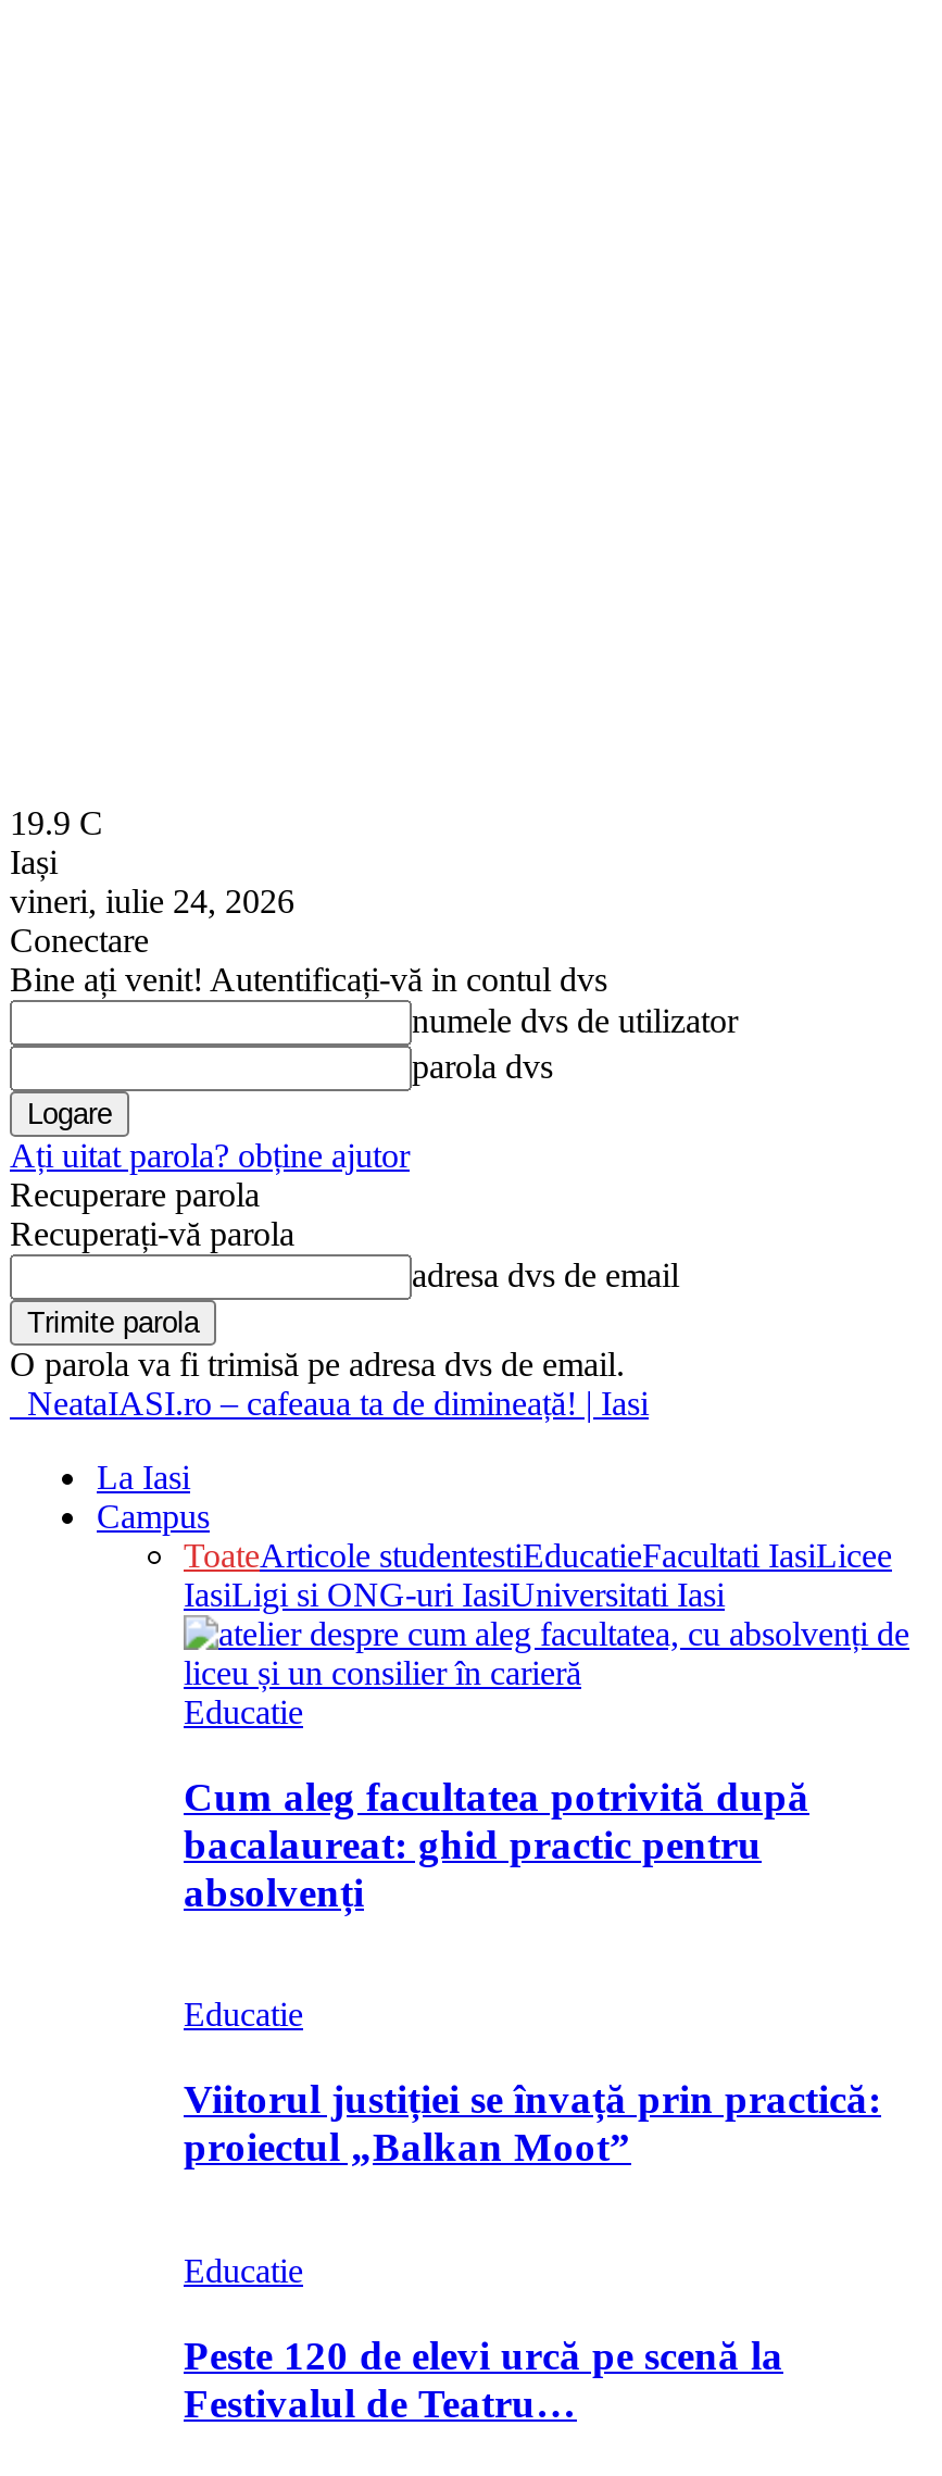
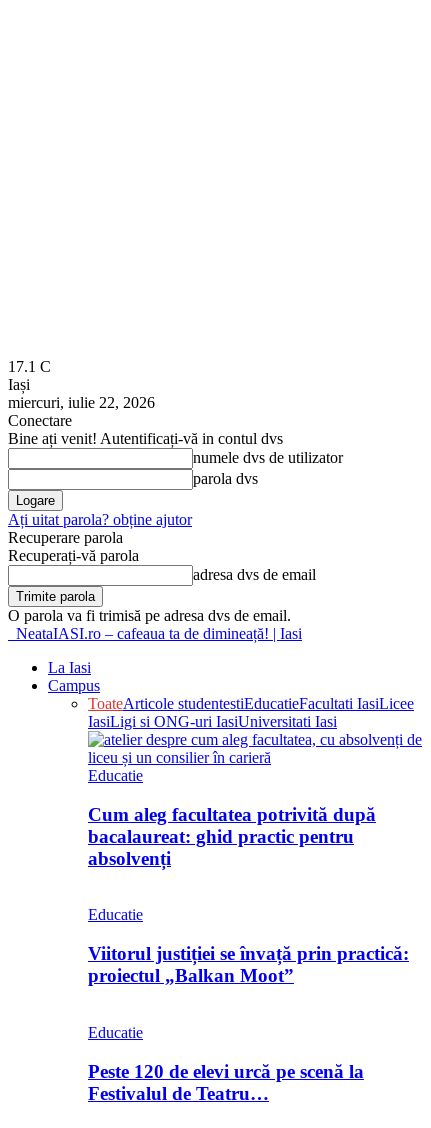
[10,804,103,841] 19.9 C -> [8,358,51,375] 17.1 C
[10,883,294,920] vineri, iulie 24, 2026 -> [8,394,155,411] miercuri, iulie 22, 2026

